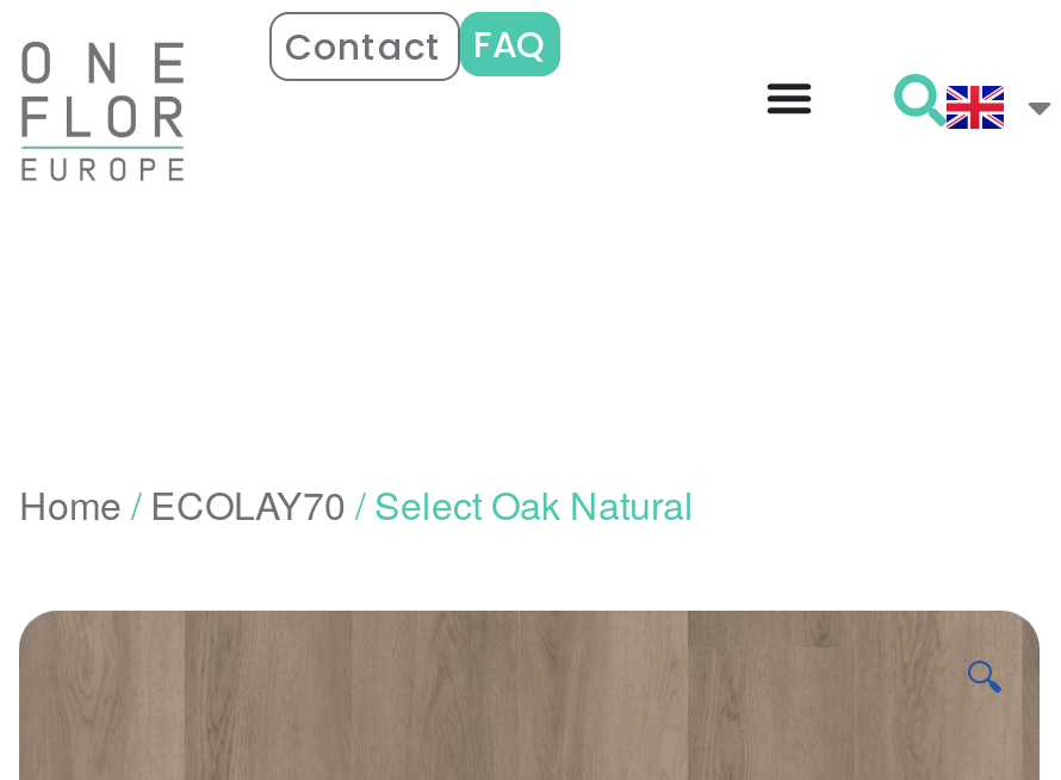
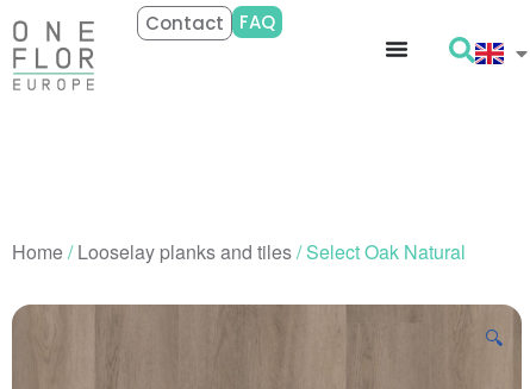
[19,477,694,532] Home / ECOLAY70 / Select Oak Natural -> [12,238,466,265] Home / Looselay planks and tiles / Select Oak Natural

